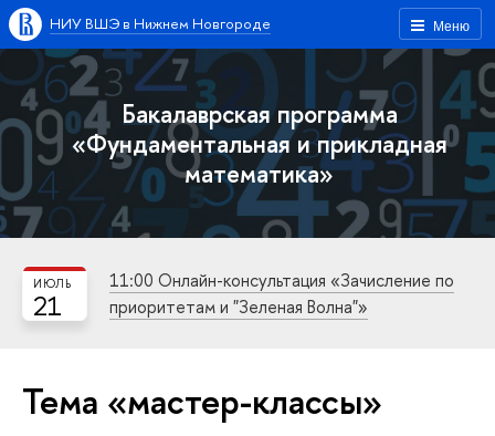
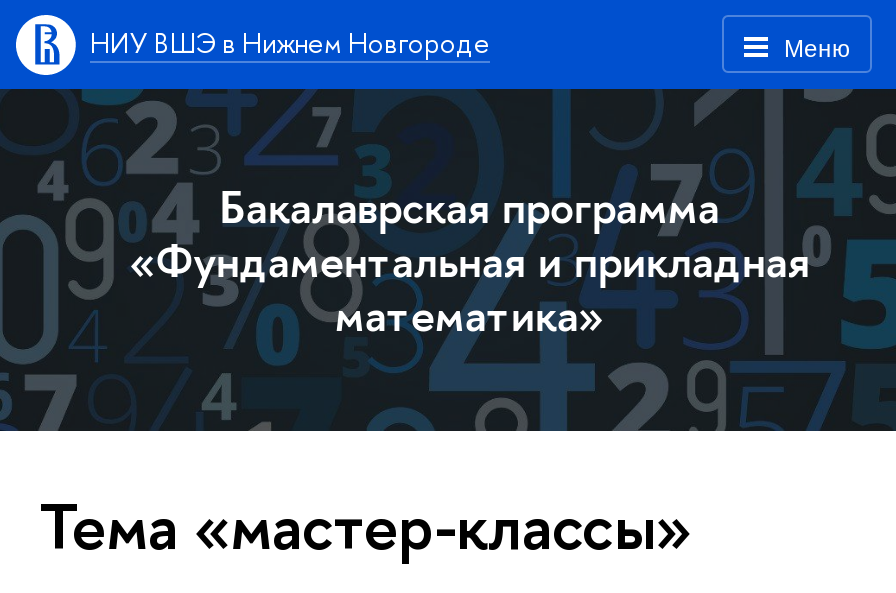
[33,268,454,319] ИЮЛЬ | 11:00 Онлайн-консультация «Зачисление по | приоритетам и "Зеленая Волна"» -> none
[33,288,61,323] 21 -> none

